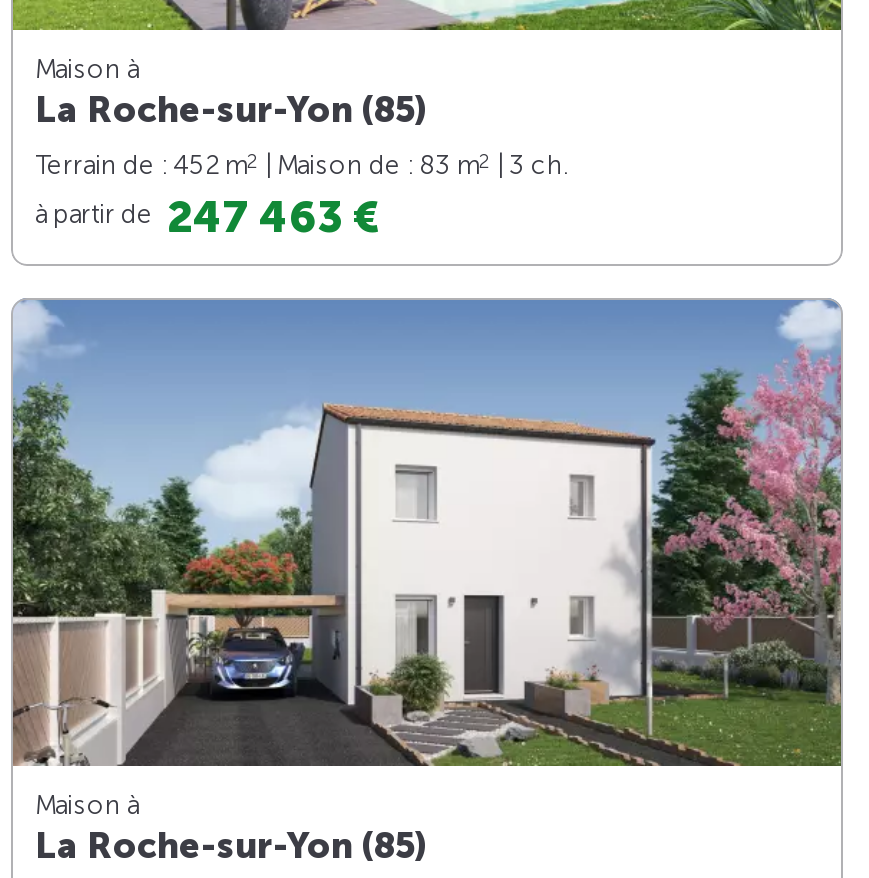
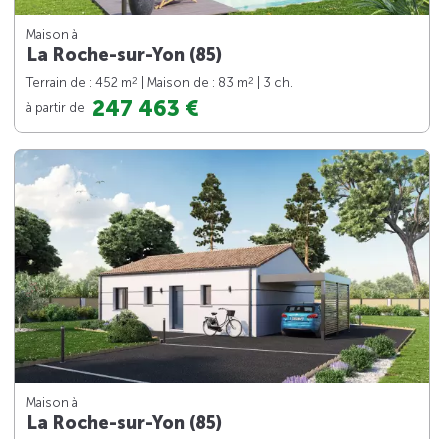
[11,300,843,768] [image] -> [14,149,430,384] [image]

